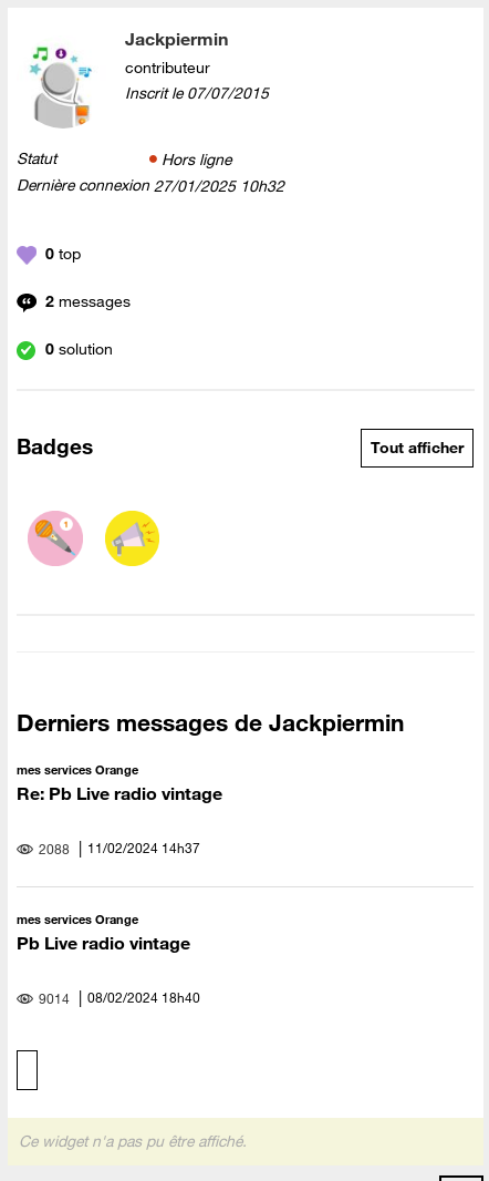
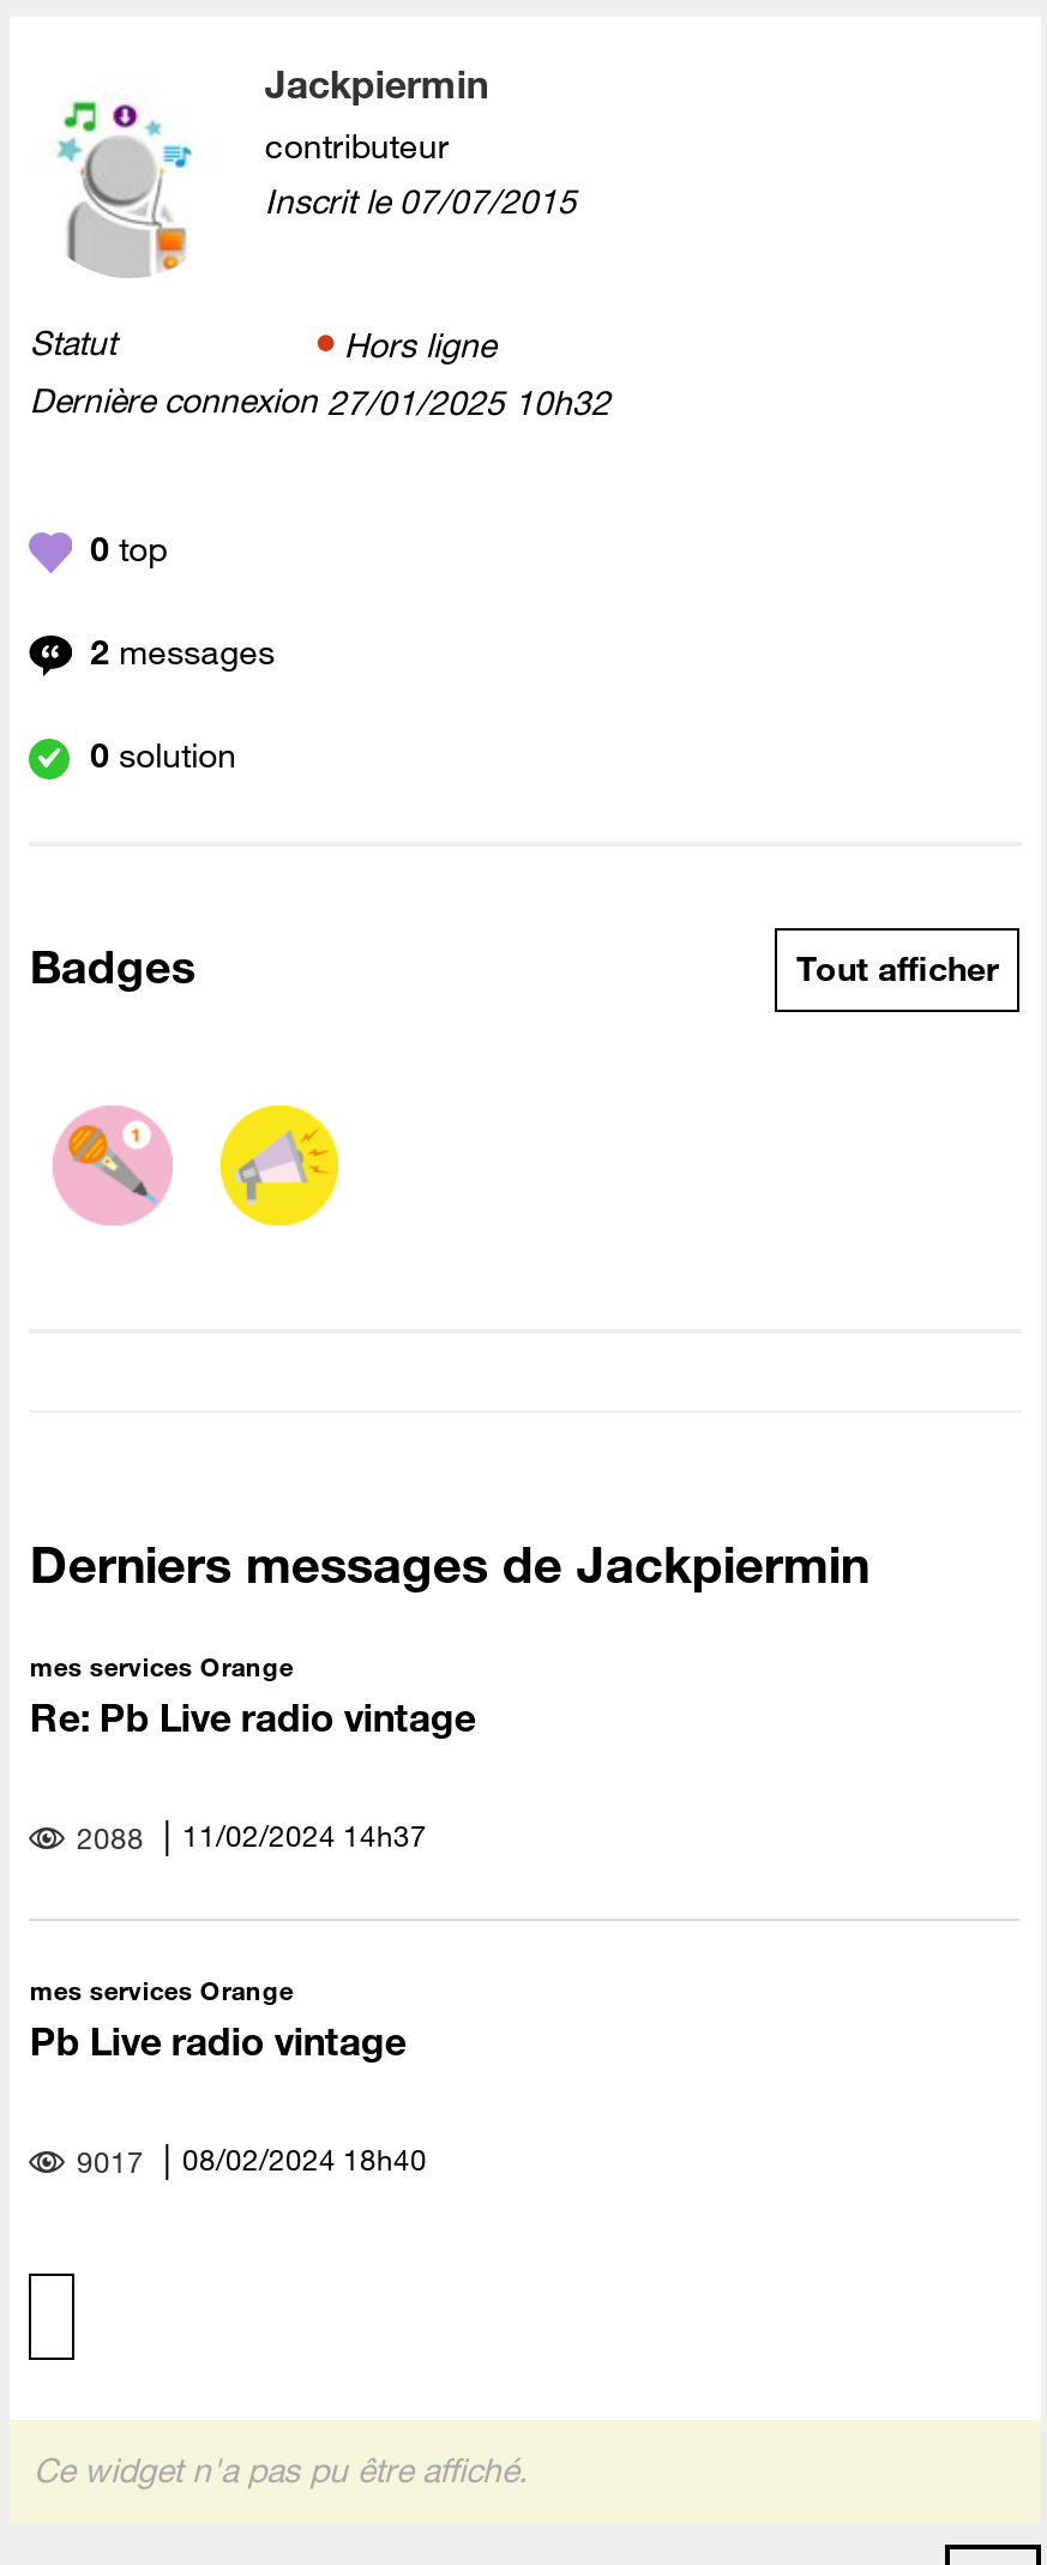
[35,988,200,1007] 9014 08/02/2024 18h40 -> [69,2138,427,2179] 9017 08/02/2024 18h40

